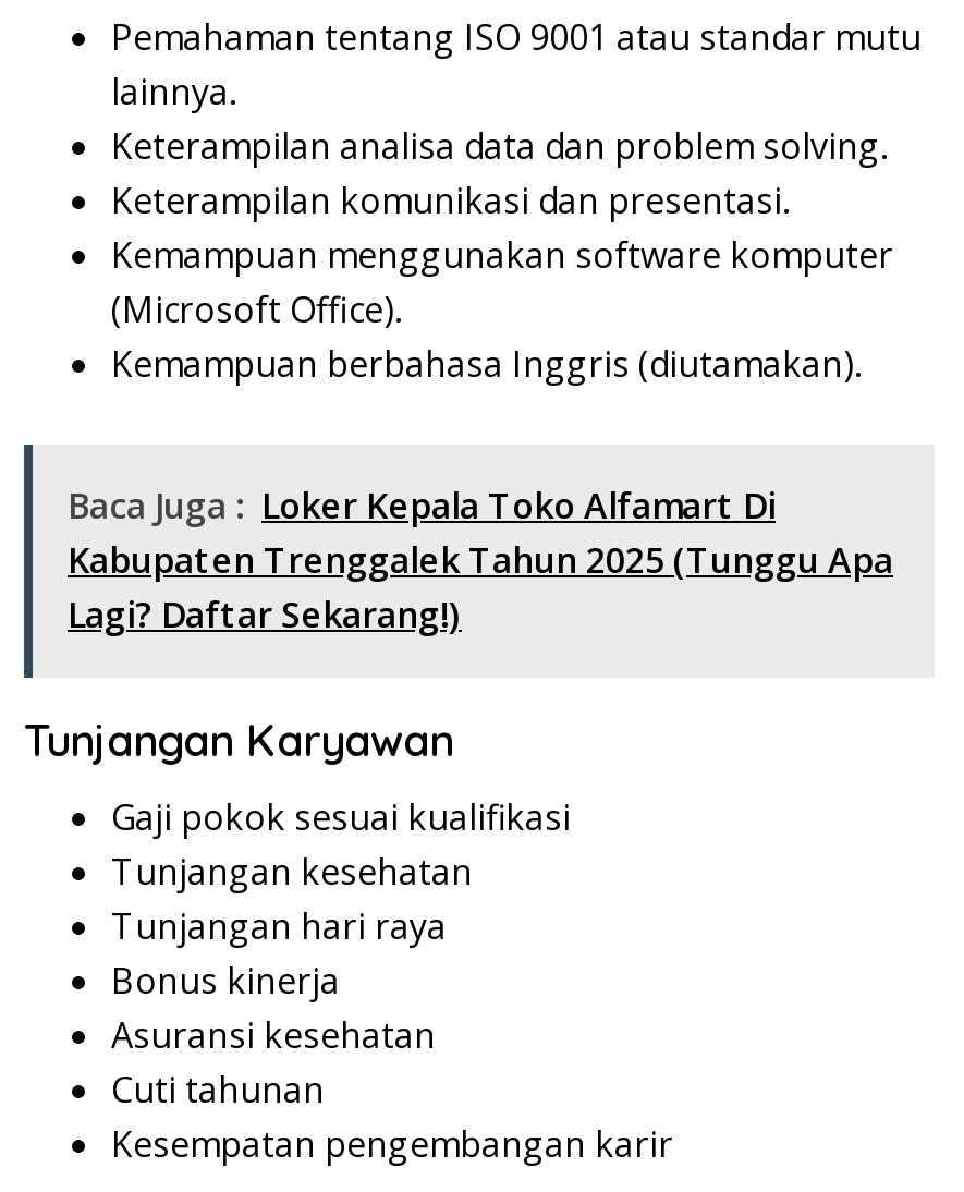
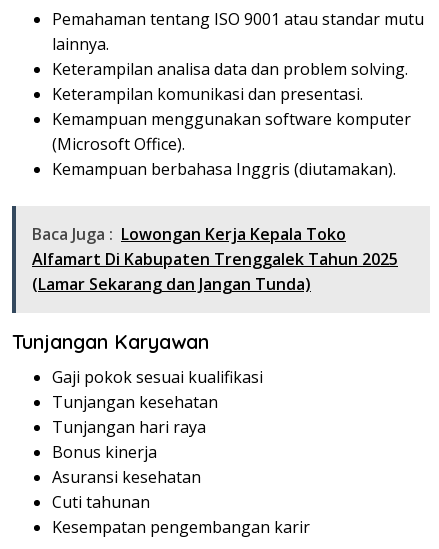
[68,482,893,639] Baca Juga : Loker Kepala Toko Alfamart Di | Kabupaten Trenggalek Tahun 2025 (Tunggu Apa | Lagi? Daftar Sekarang!) -> [32,223,398,295] Baca Juga : Lowongan Kerja Kepala Toko | Alfamart Di Kabupaten Trenggalek Tahun 2025 | (Lamar Sekarang dan Jangan Tunda)

